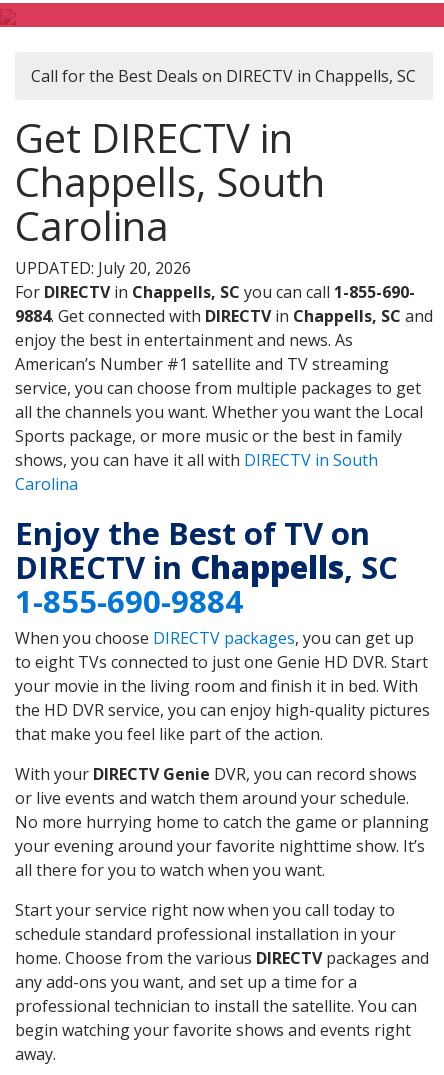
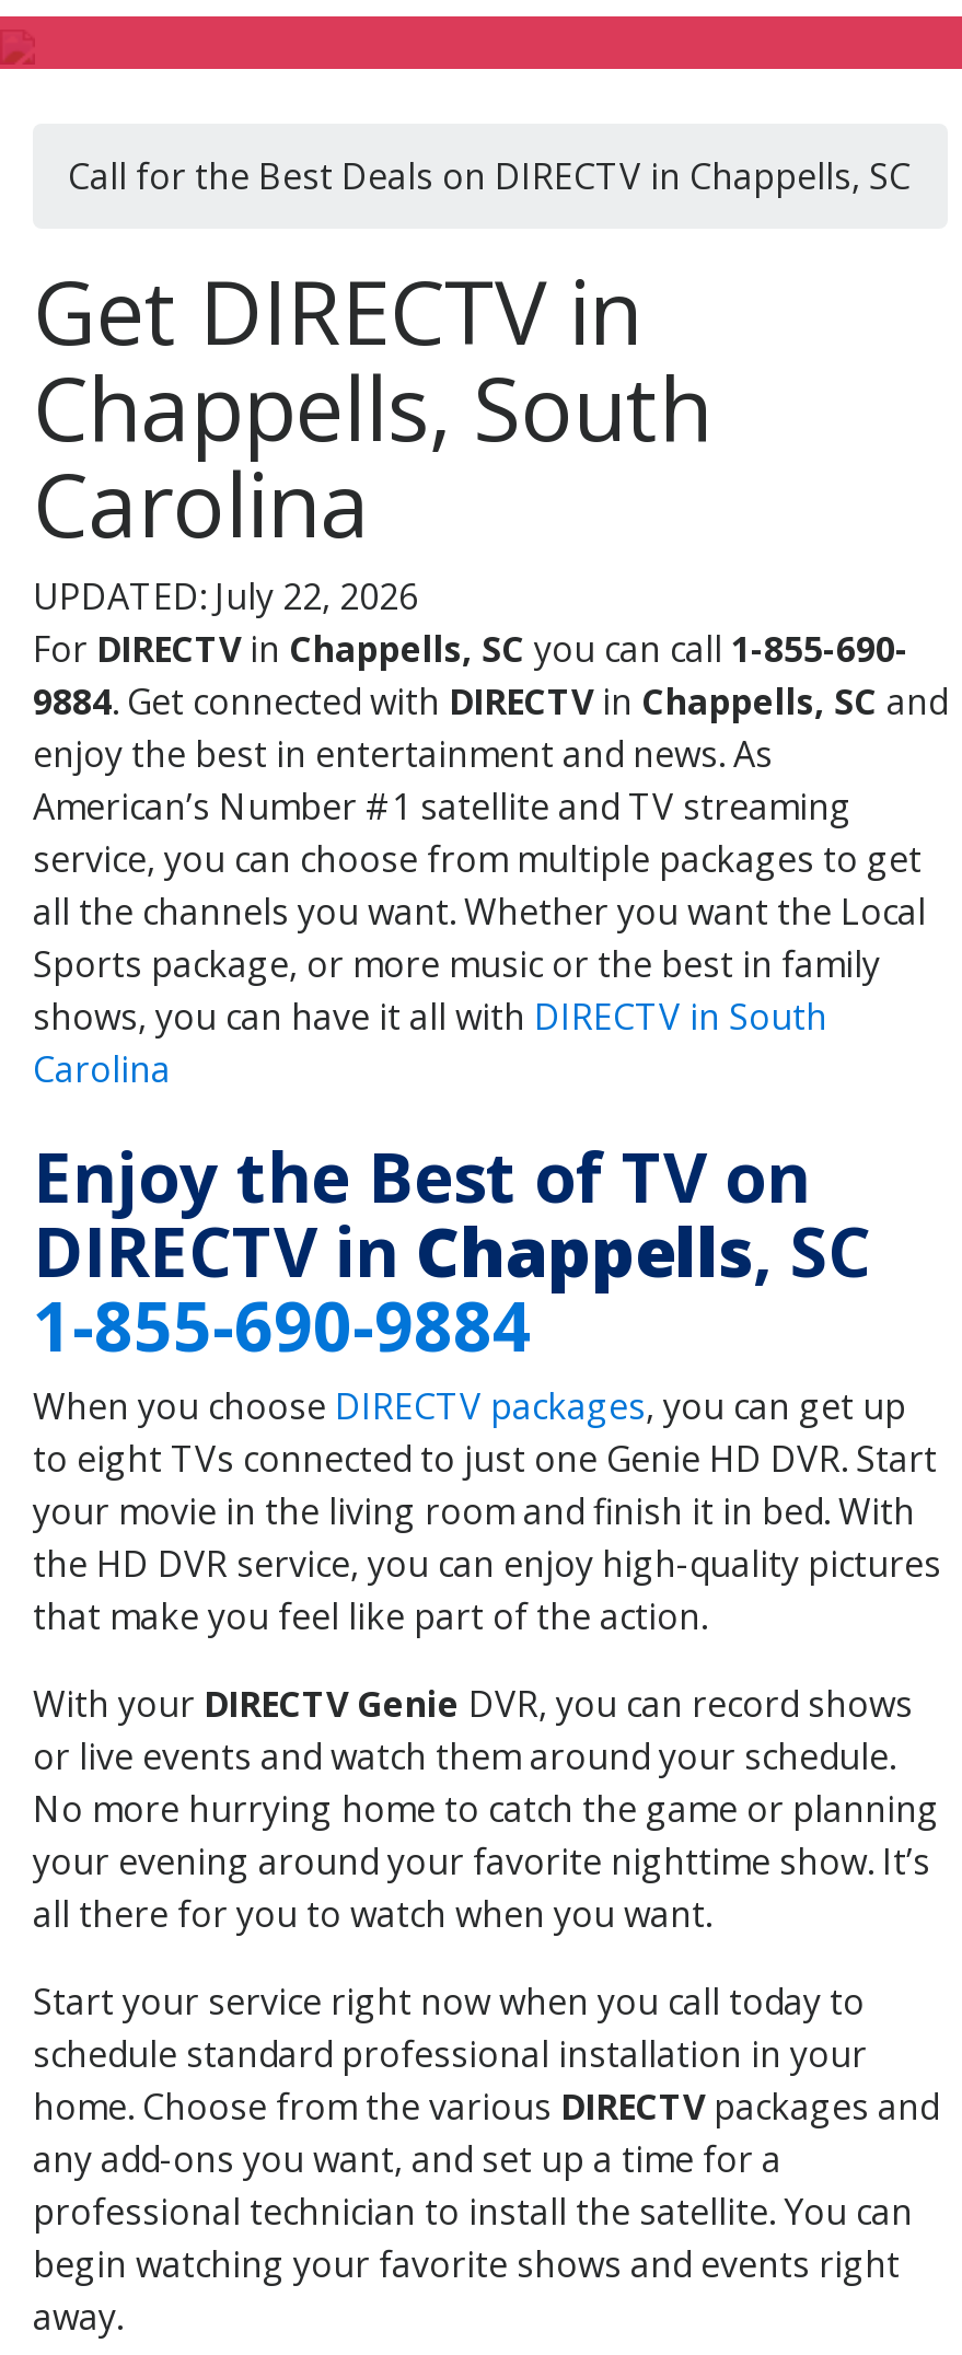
[15,257,191,279] UPDATED: July 20, 2026 -> [33,573,418,621] UPDATED: July 22, 2026

